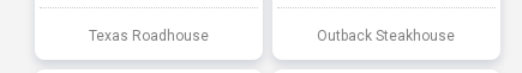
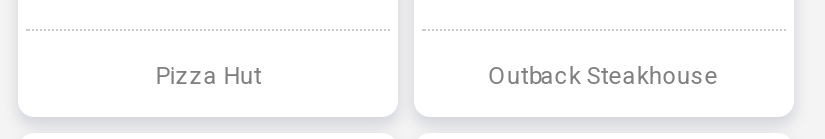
[89,27,209,44] Texas Roadhouse -> [155,62,261,90] Pizza Hut

